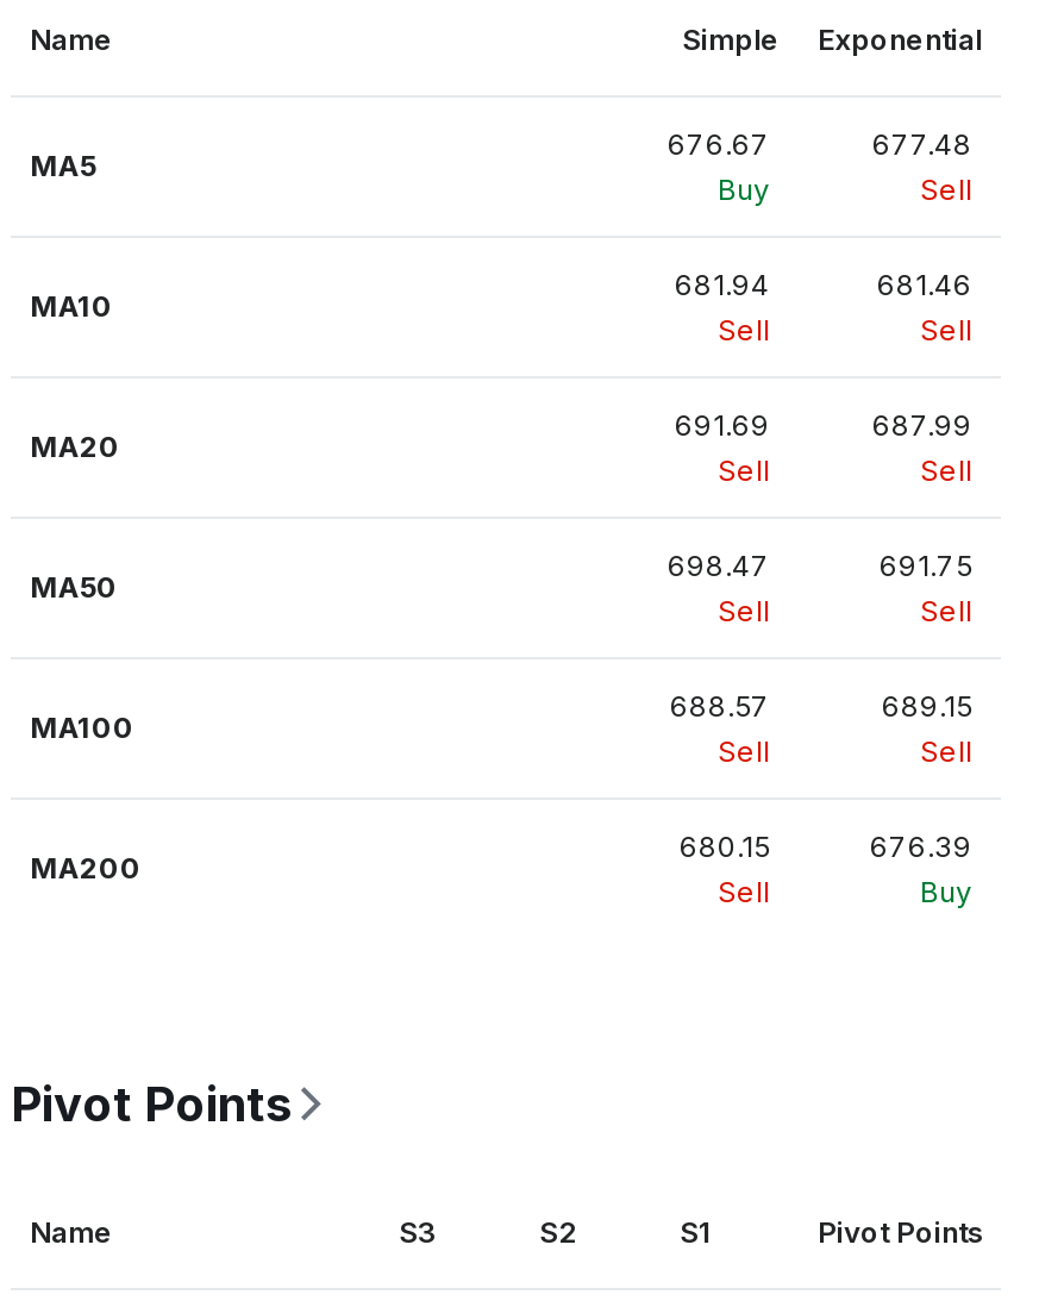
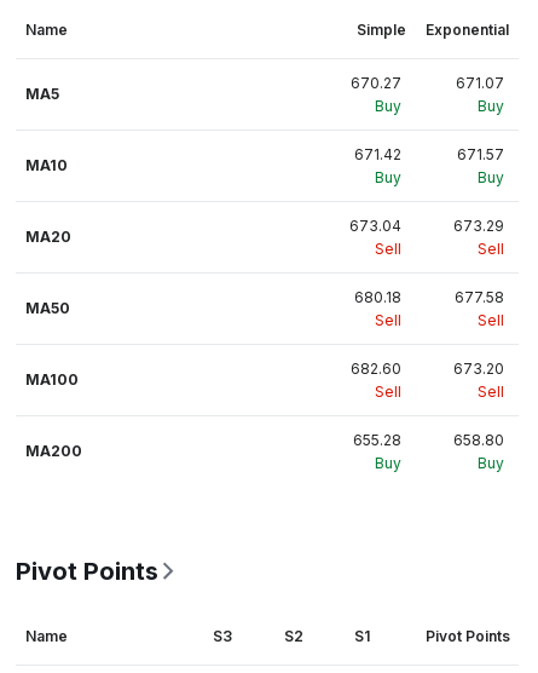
[668,126,770,161] 676.67 -> [351,74,401,92] 670.27
[872,126,972,207] 677.48 | Sell -> [456,74,504,115] 671.07 | Buy
[675,266,770,347] 681.94 | Sell -> [354,145,401,186] 671.42 | Buy
[877,266,972,347] 681.46 | Sell -> [457,145,504,186] 671.57 | Buy
[675,407,770,442] 691.69 -> [349,216,401,235] 673.04
[872,407,972,442] 687.99 -> [453,216,504,235] 673.29
[668,547,770,583] 698.47 -> [354,288,401,306] 680.18
[880,547,972,583] 691.75 -> [455,288,504,306] 677.58
[670,688,770,723] 688.57 -> [351,359,401,377] 682.60
[882,688,972,723] 689.15 -> [453,359,504,377] 673.20
[680,828,770,909] 680.15 | Sell -> [353,431,401,472] 655.28 | Buy
[870,828,972,864] 676.39 -> [453,431,504,449] 658.80

